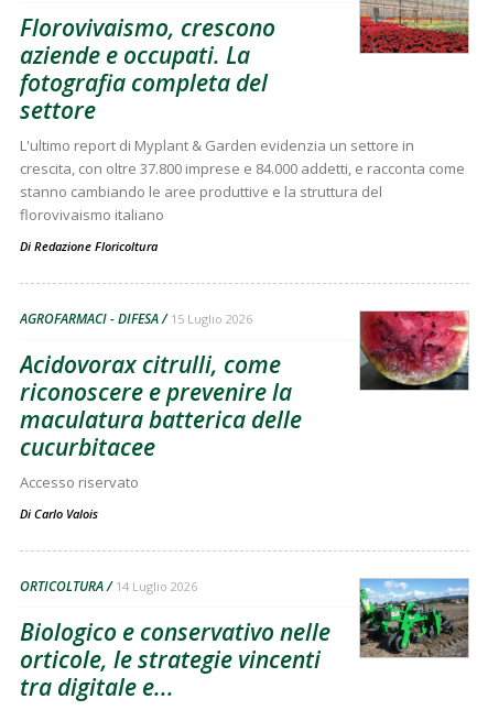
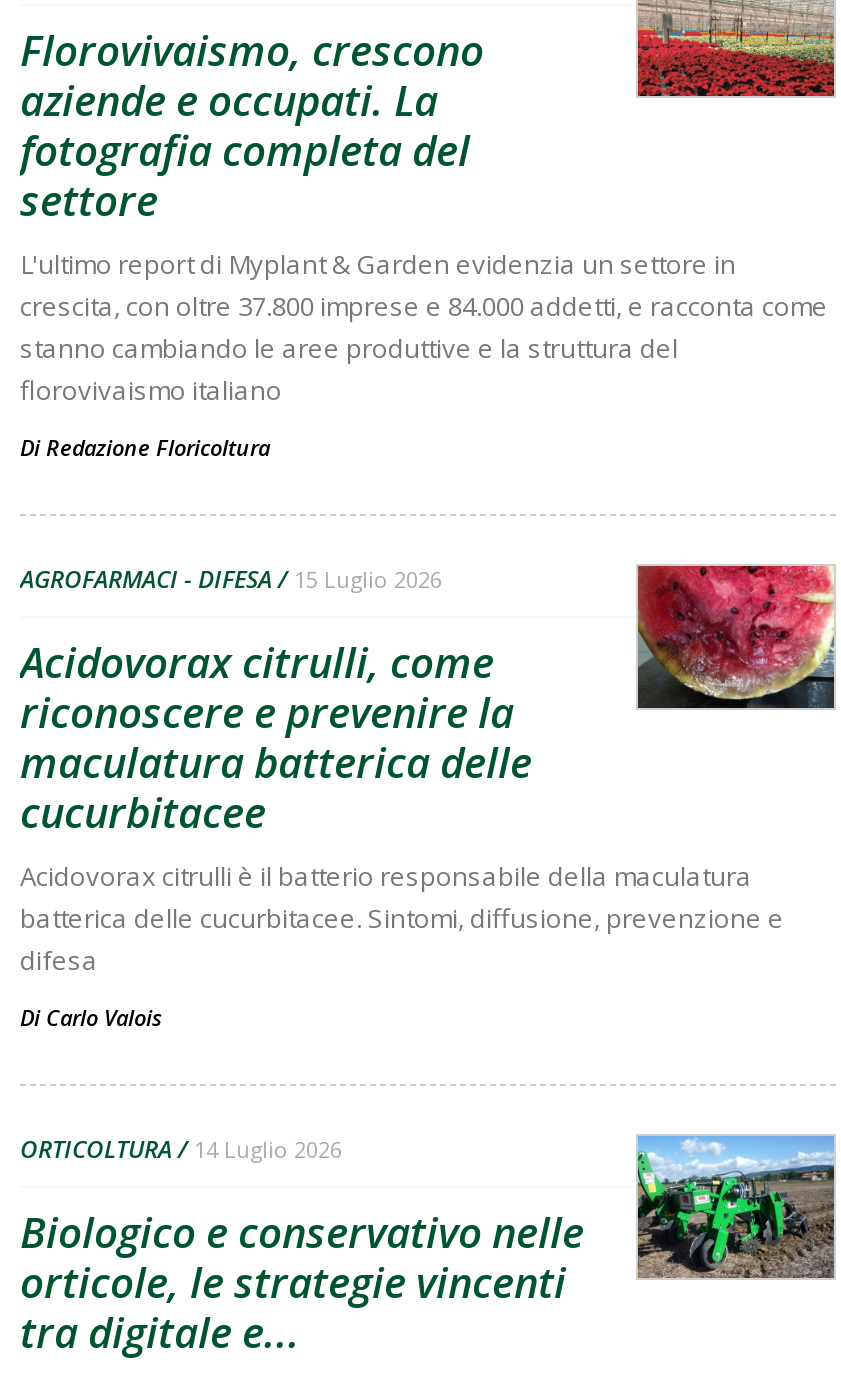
[20,472,139,492] Accesso riservato -> [20,858,784,978] Acidovorax citrulli è il batterio responsabile della maculatura | batterica delle cucurbitacee. Sintomi, diffusione, prevenzione e | difesa

